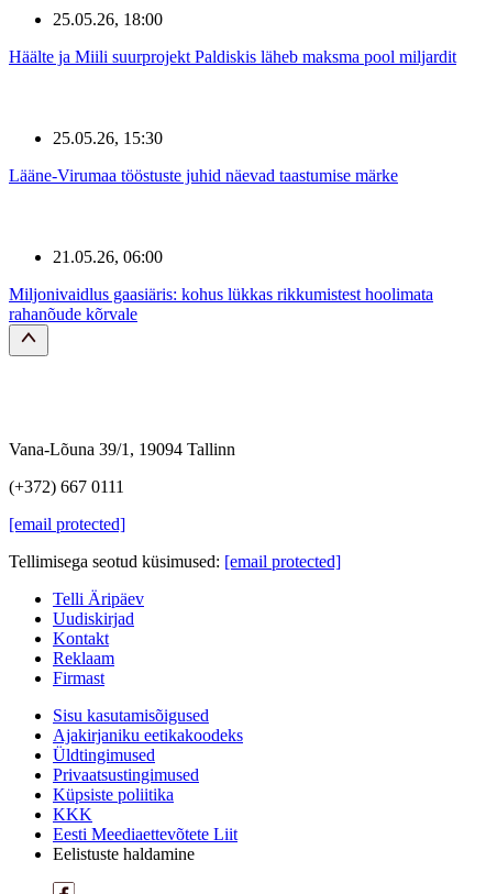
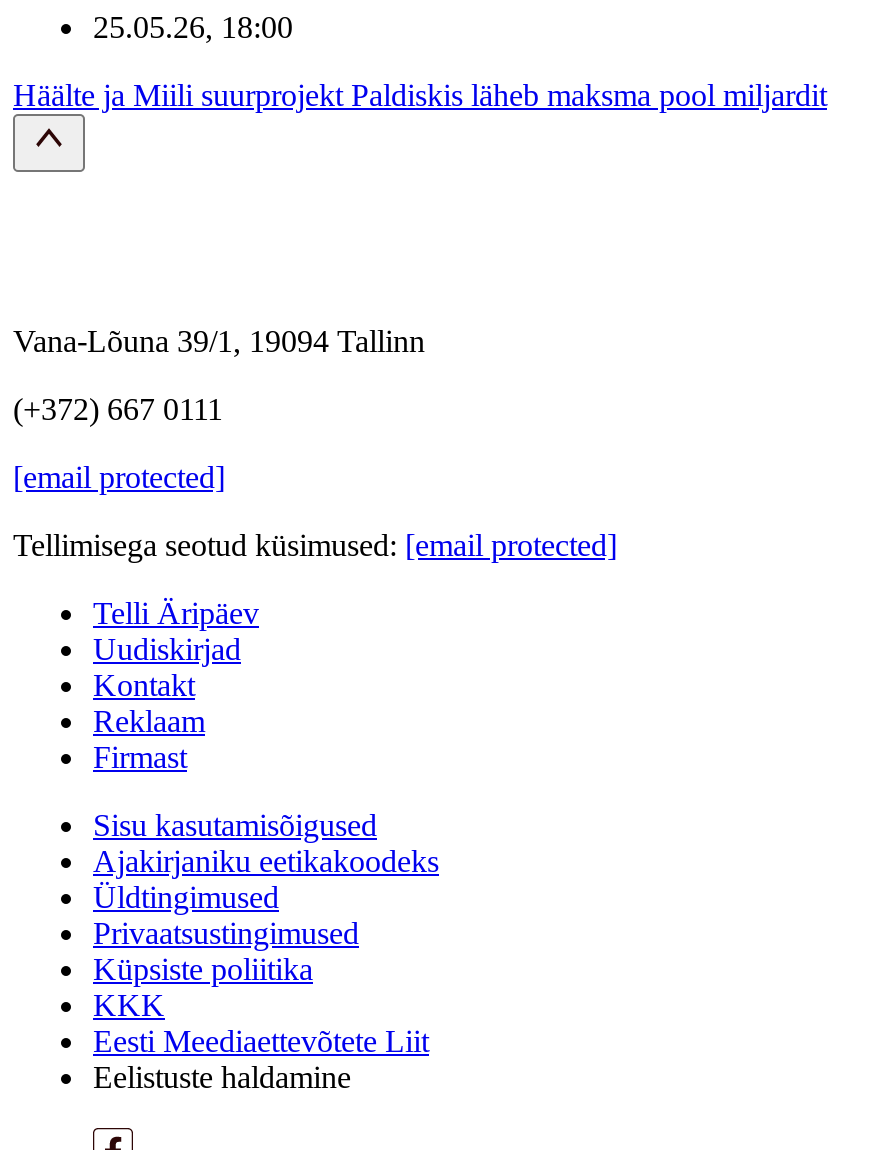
[9,129,398,185] 25.05.26, 15:30 | Lääne-Virumaa tööstuste juhid näevad taastumise märke -> none
[9,247,433,323] 21.05.26, 06:00 | Miljonivaidlus gaasiäris: kohus lükkas rikkumistest hoolimata | rahanõude kõrvale -> none

